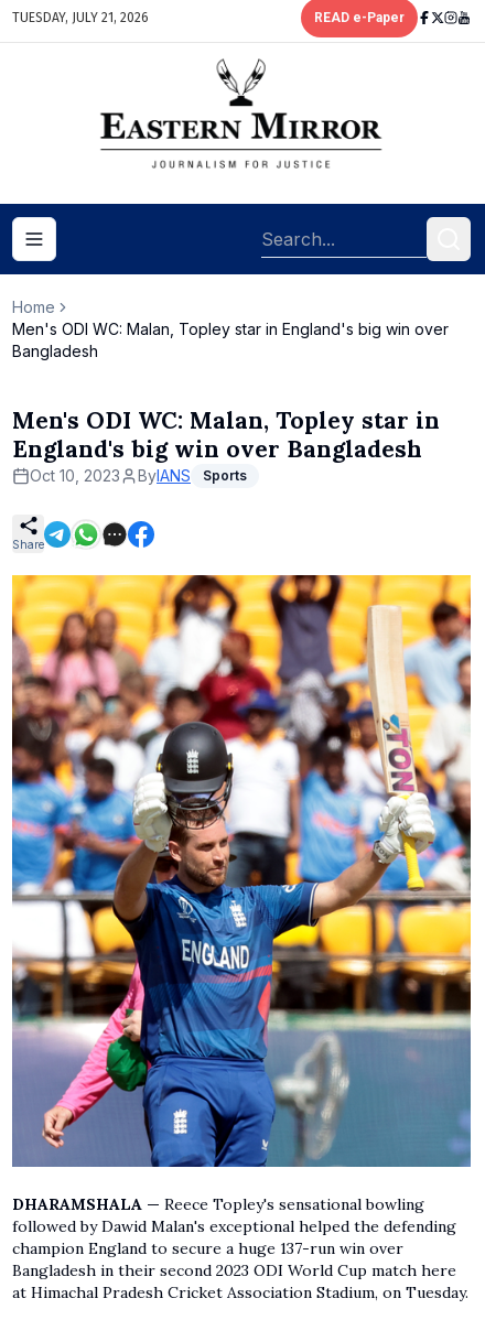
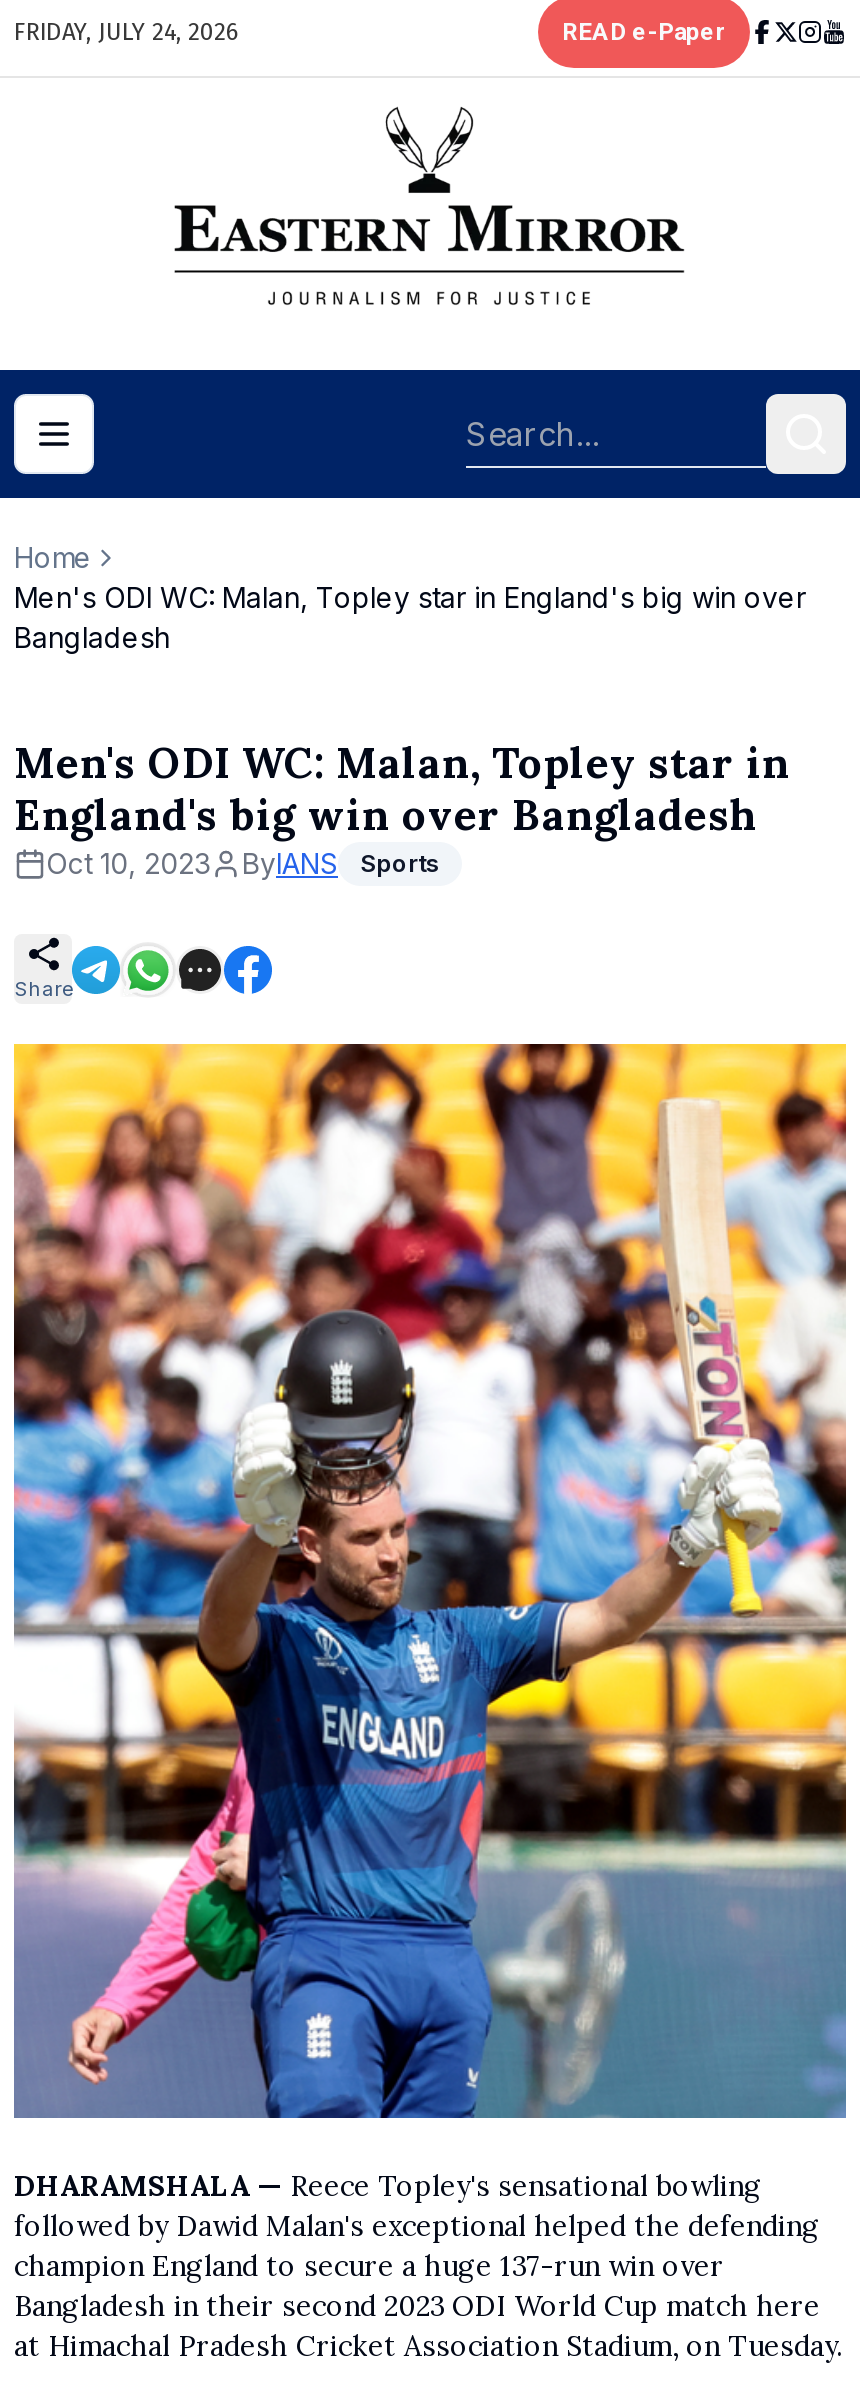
[12,10,149,25] TUESDAY, JULY 21, 2026 -> [14,18,240,46] FRIDAY, JULY 24, 2026

